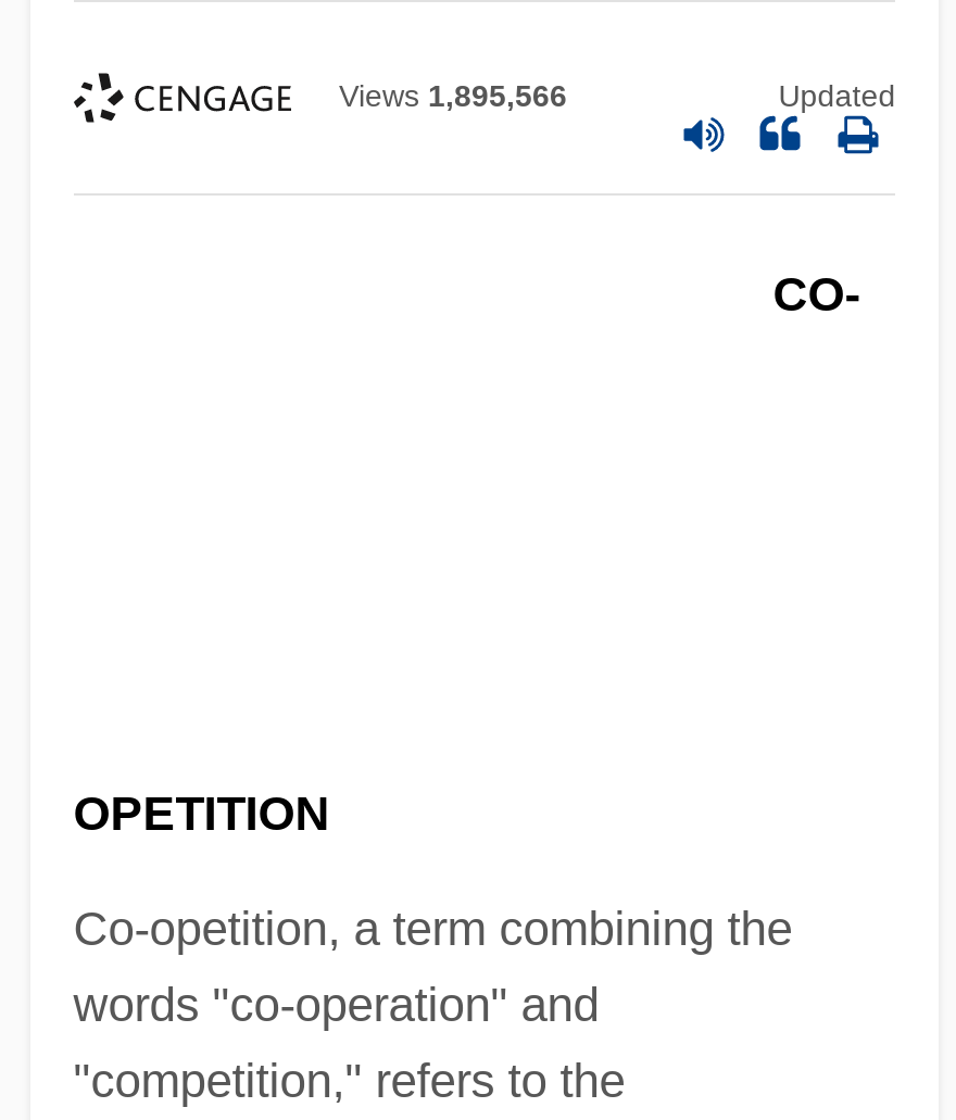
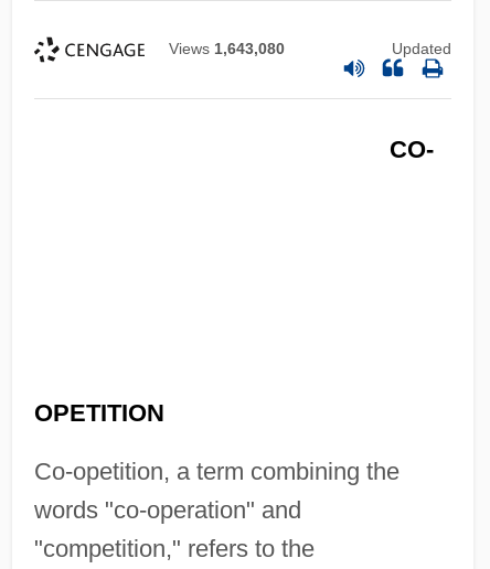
[339,79,567,114] Views 1,895,566 -> [169,40,285,58] Views 1,643,080

